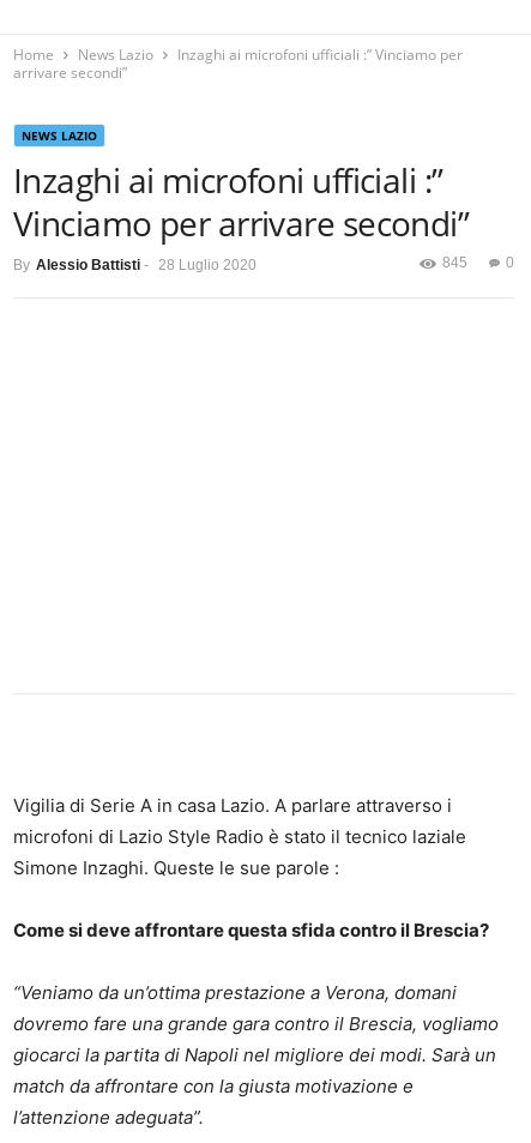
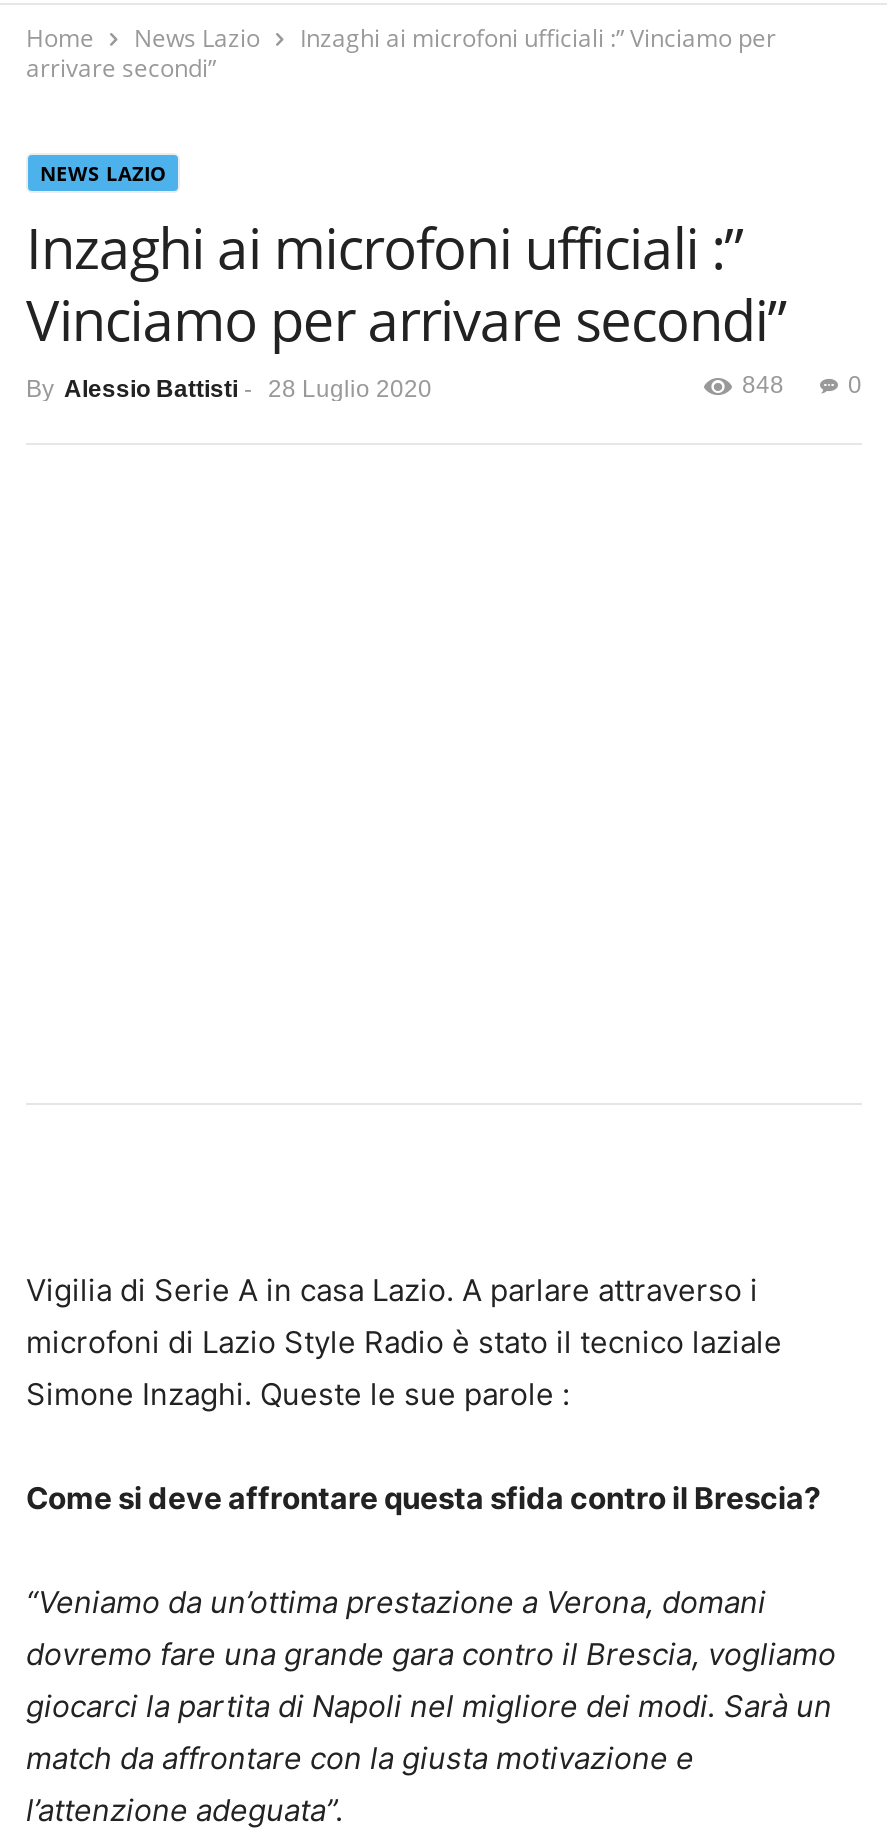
[442,254,467,271] 845 -> [742,371,784,399] 848

